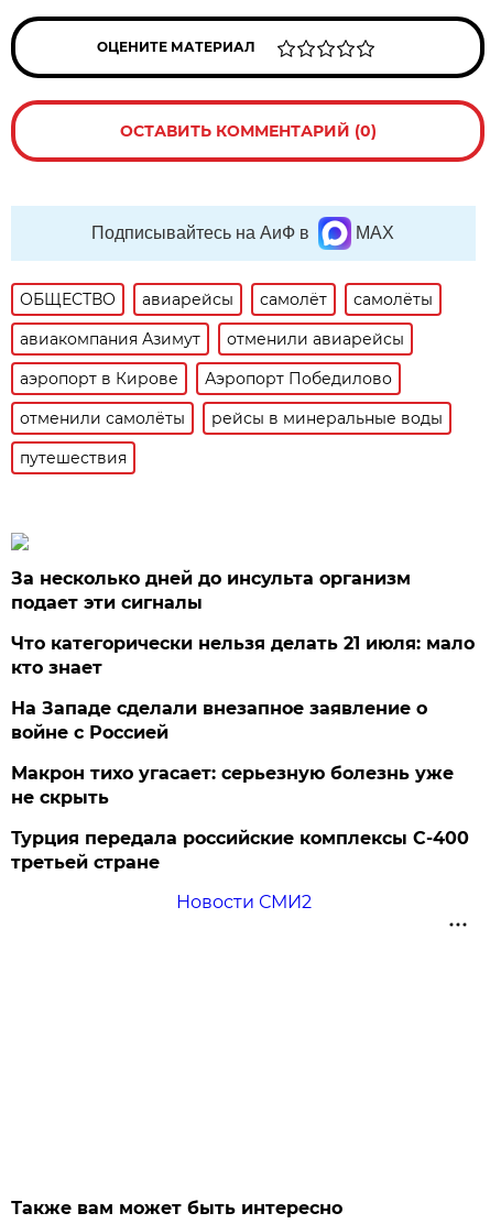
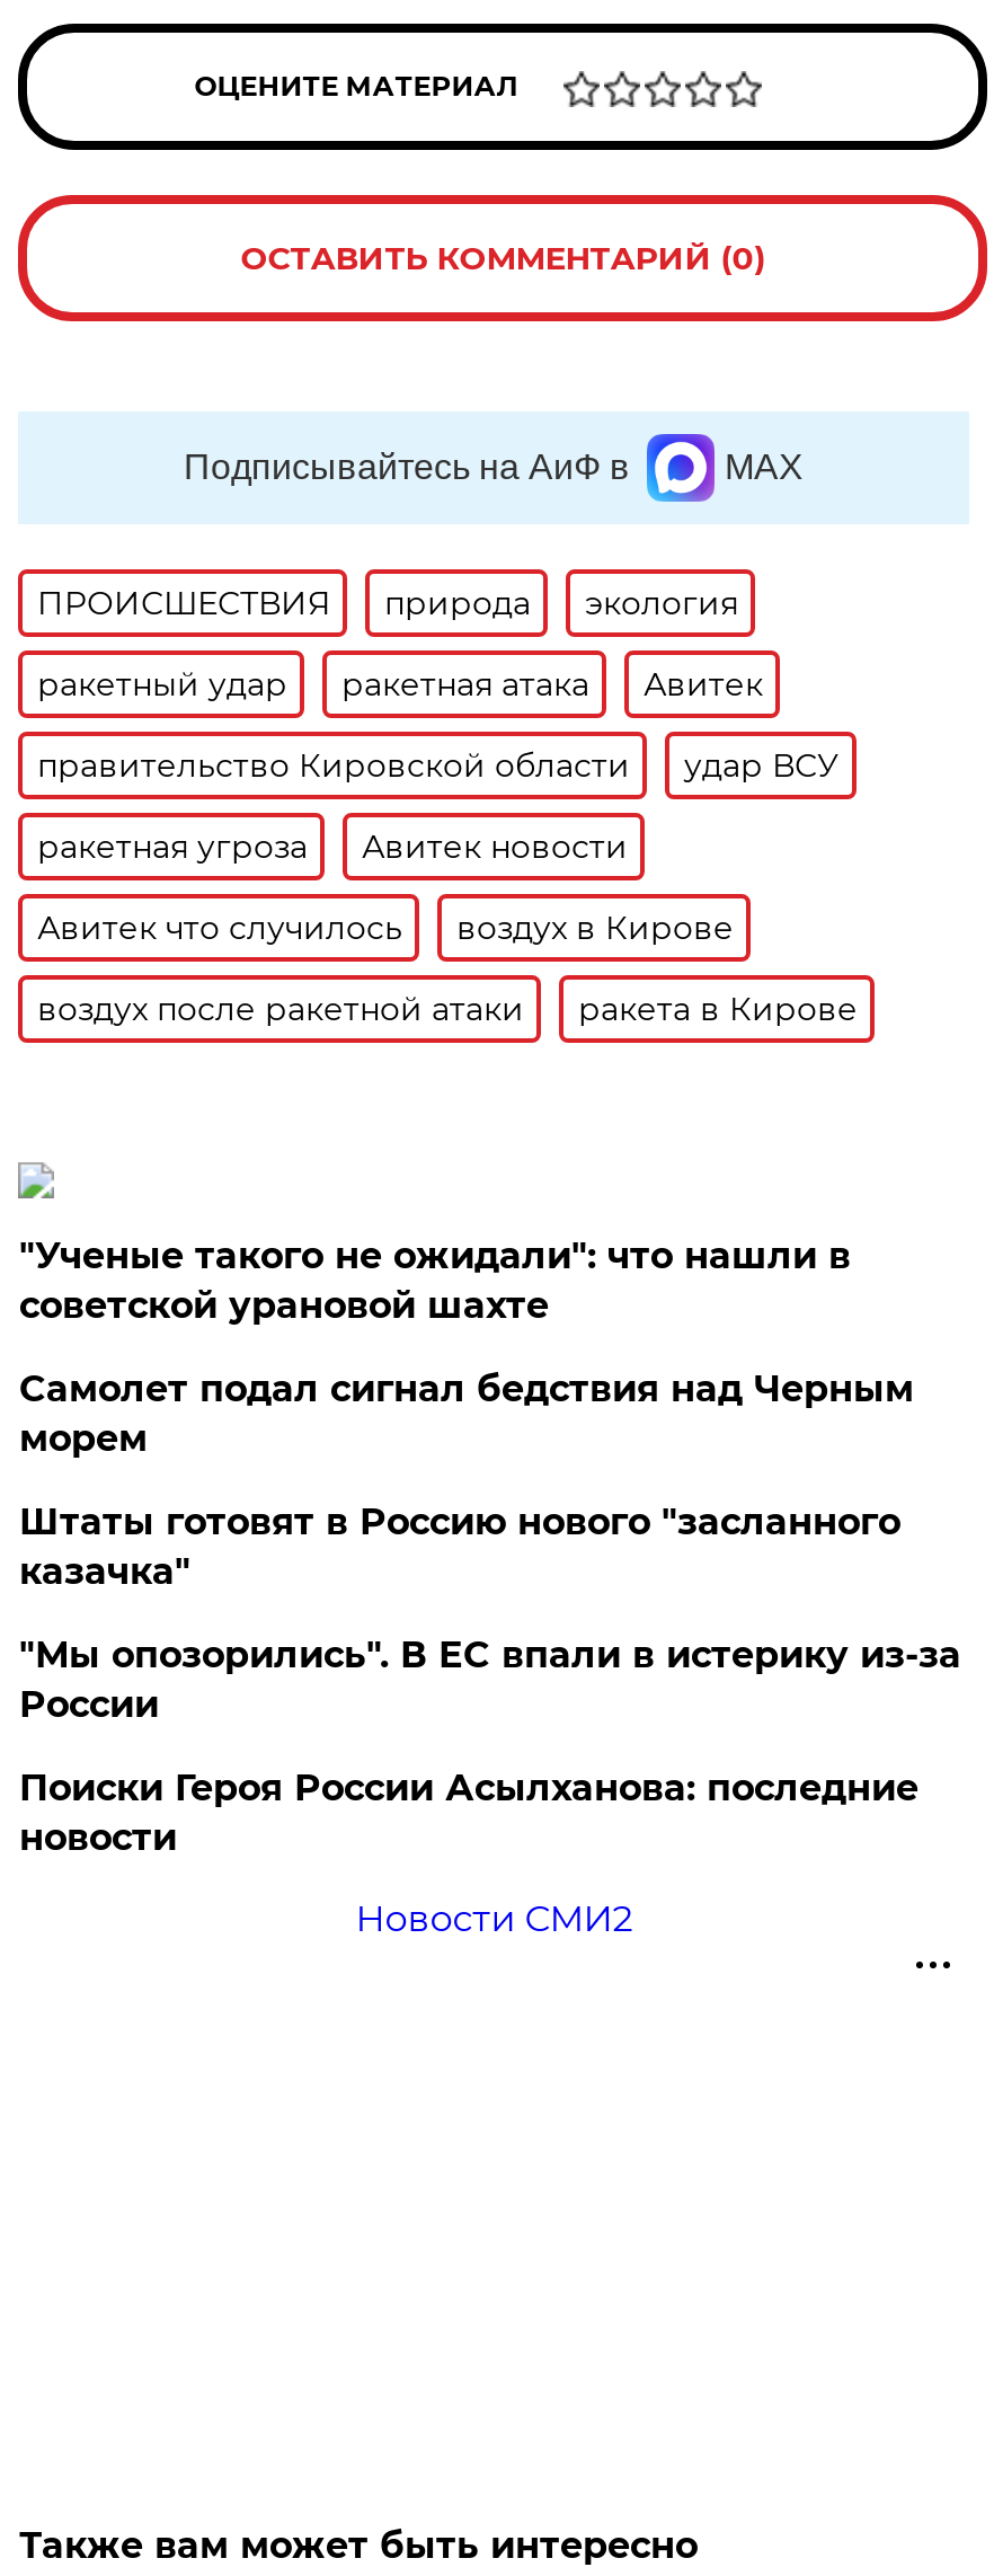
[20,289,443,468] ОБЩЕСТВО | авиарейсы | самолёт | самолёты | авиакомпания Азимут | отменили авиарейсы | аэропорт в Кирове | Аэропорт Победилово | отменили самолёты | рейсы в минеральные воды | путешествия -> [37,583,857,1029] ПРОИСШЕСТВИЯ | природа | экология | ракетный удар | ракетная атака | Авитек | правительство Кировской области | удар ВСУ | ракетная угроза | Авитек новости | Авитек что случилось | воздух в Кирове | воздух после ракетной атаки | ракета в Кирове
[11,568,475,873] За несколько дней до инсульта организм | подает эти сигналы | Что категорически нельзя делать 21 июля: мало | кто знает | На Западе сделали внезапное заявление о | войне с Россией | Макрон тихо угасает: серьезную болезнь уже | не скрыть | Турция передала российские комплексы С-400 | третьей стране -> [19,1234,961,1859] "Ученые такого не ожидали": что нашли в | советской урановой шахте | Самолет подал сигнал бедствия над Черным | морем | Штаты готовят в Россию нового "засланного | казачка" | "Мы опозорились". В ЕС впали в истерику из-за | России | Поиски Героя России Асылханова: последние | новости

